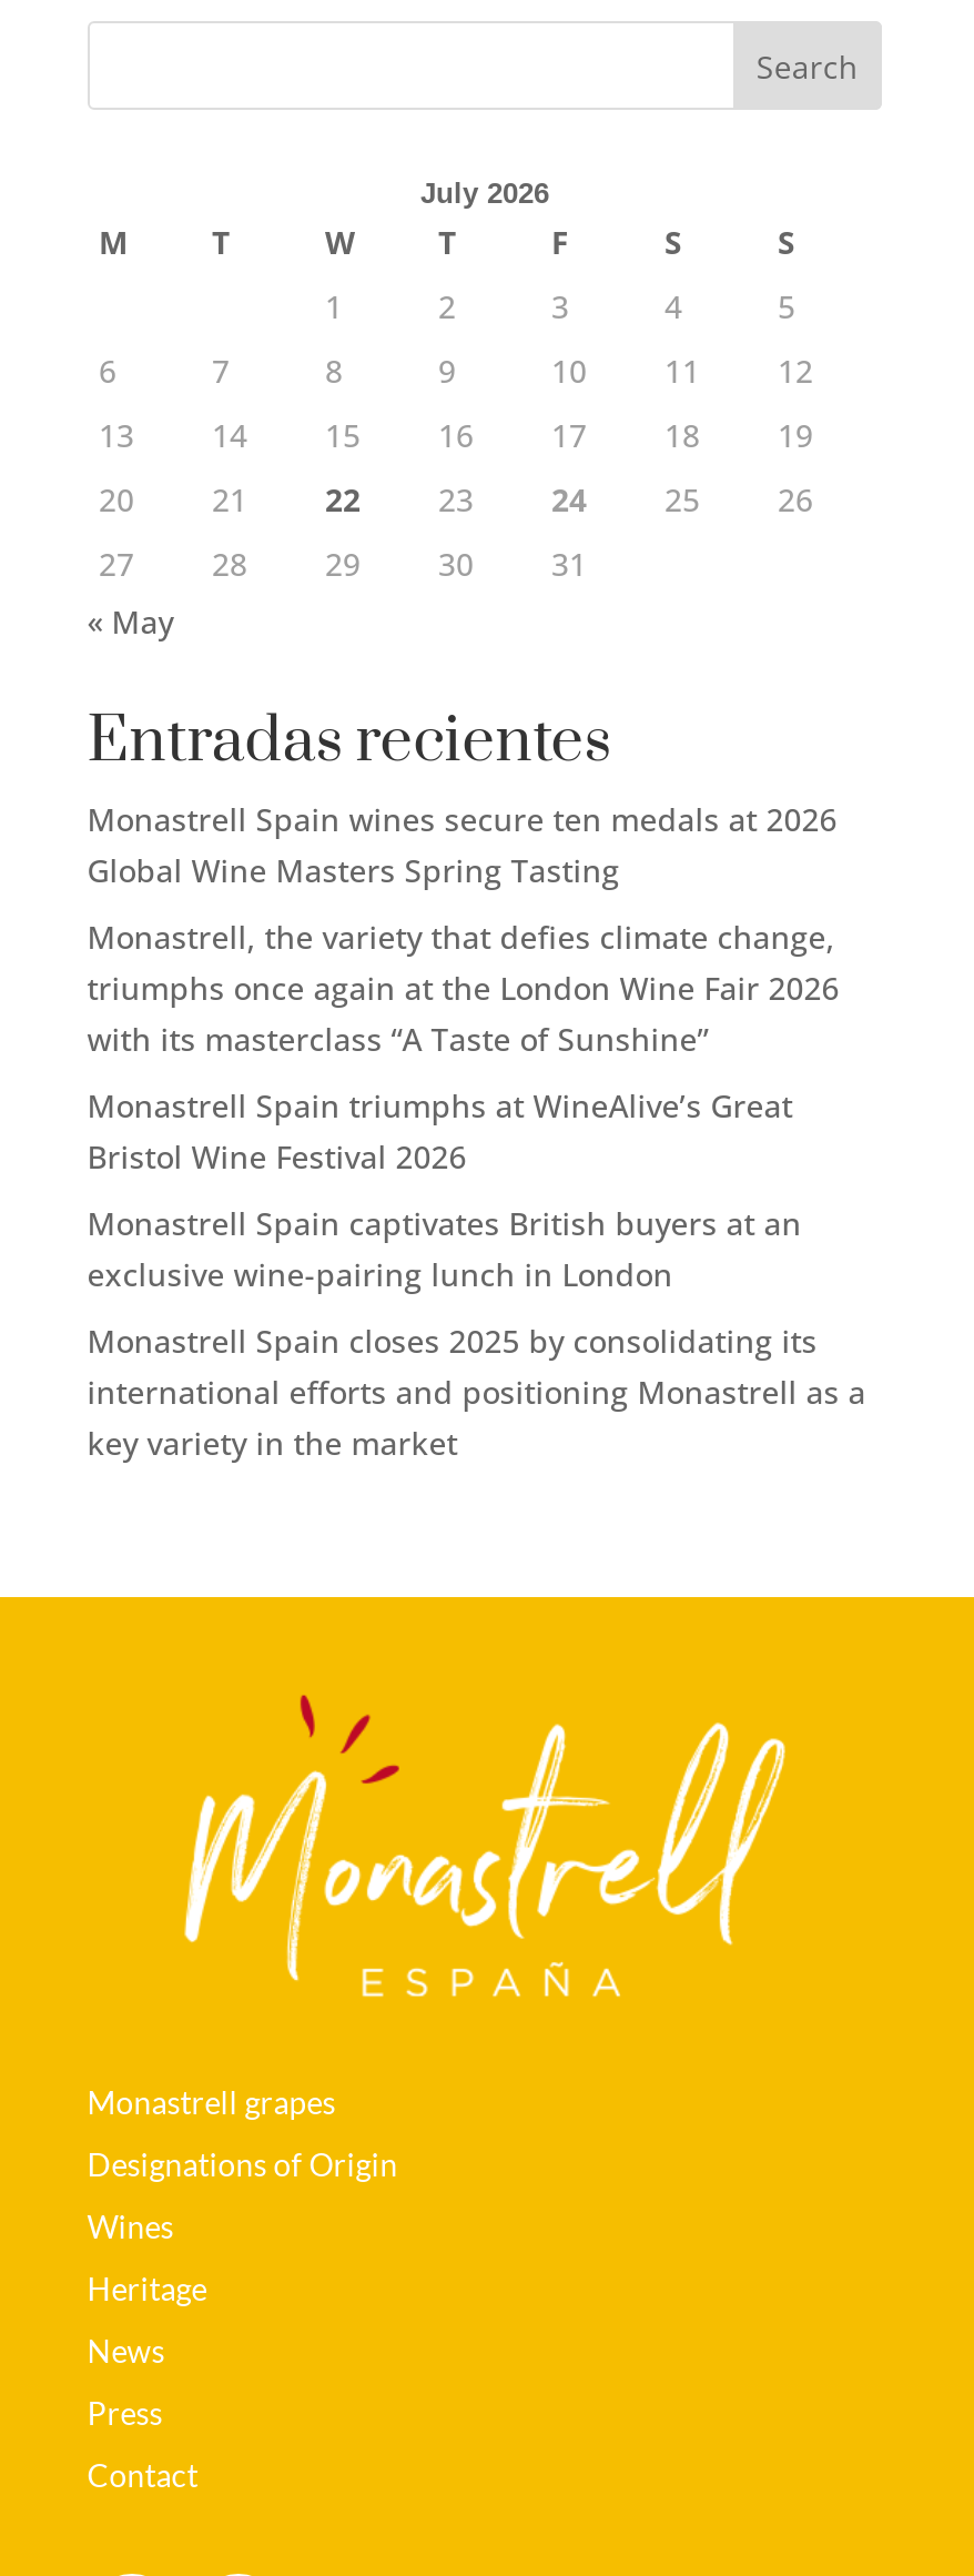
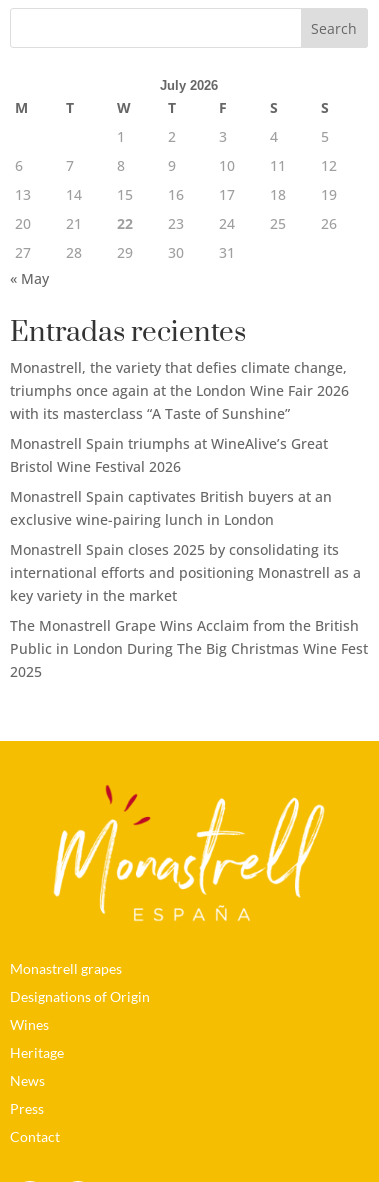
[87,798,837,892] Monastrell Spain wines secure ten medals at 2026 | Global Wine Masters Spring Tasting -> none
moved [87,916,866,1464] -> [10,358,361,605]: Monastrell, the variety that defies climate change, | triumphs once again at the London Wine Fair 2026 | with its masterclass “A Taste of Sunshine” | ... | international efforts and positioning Monastrell as a | key variety in the market
none -> [10,616,368,681] The Monastrell Grape Wins Acclaim from the British | Public in London During The Big Christmas Wine Fest | 2025

